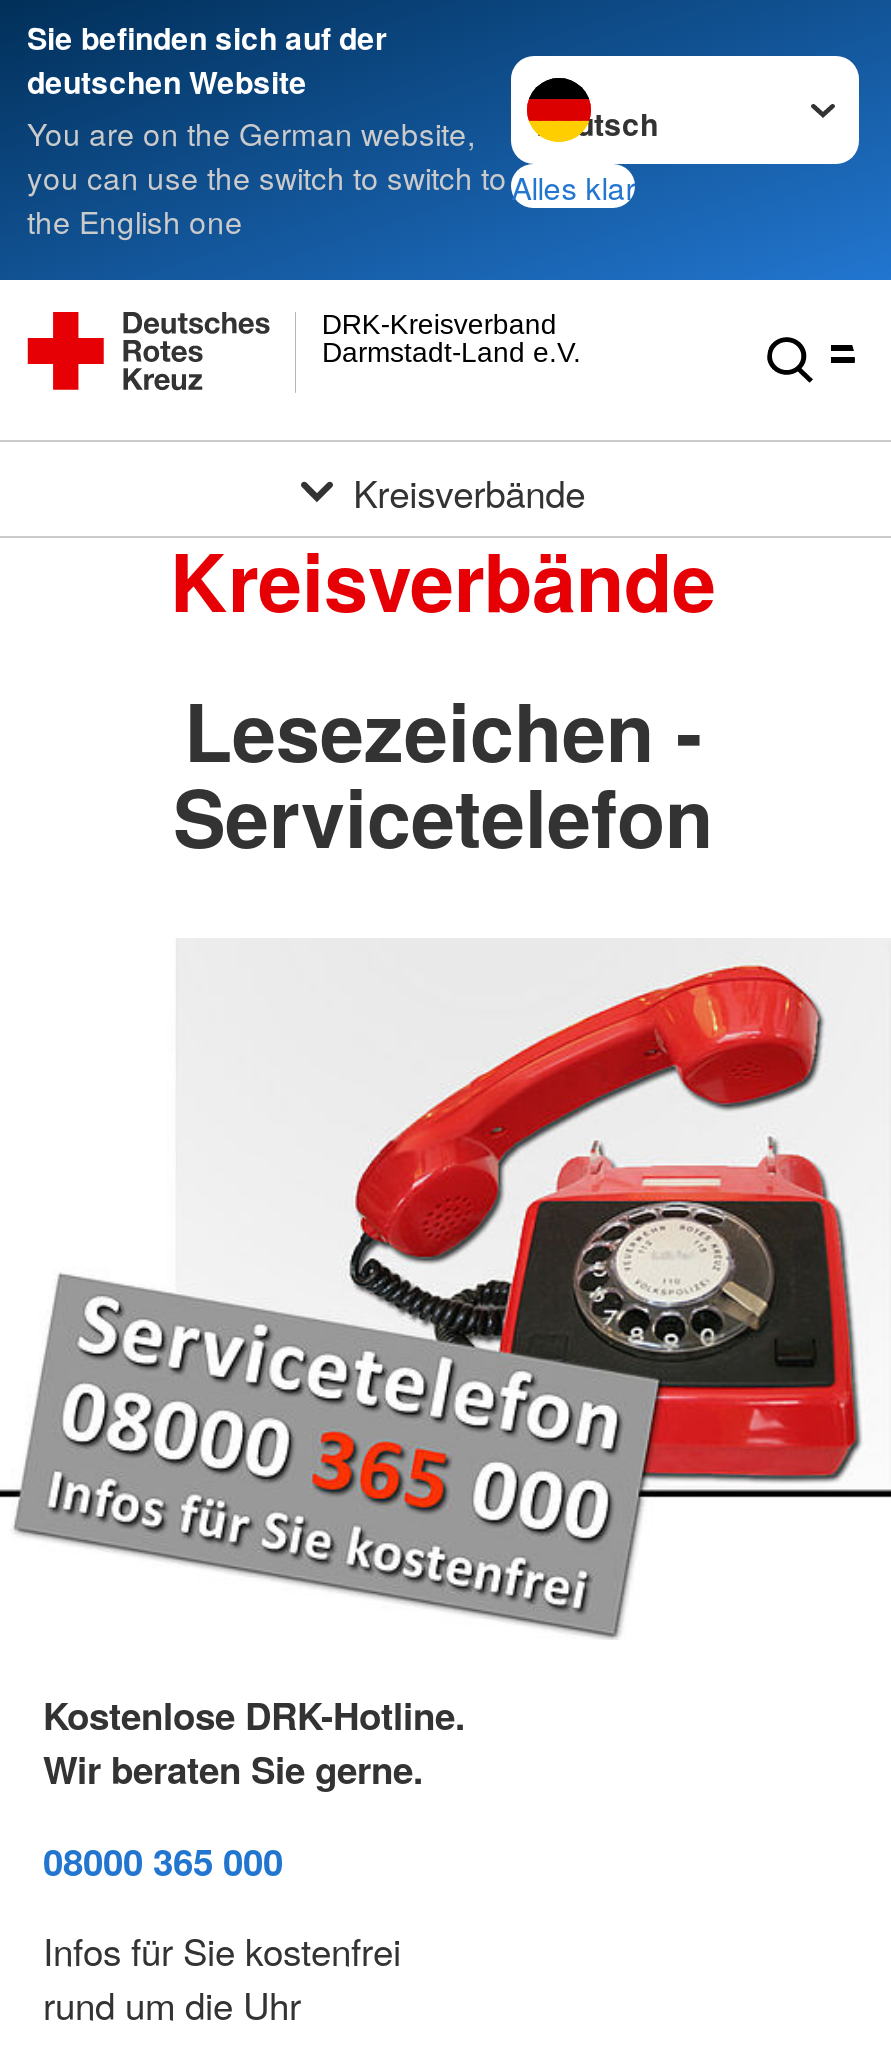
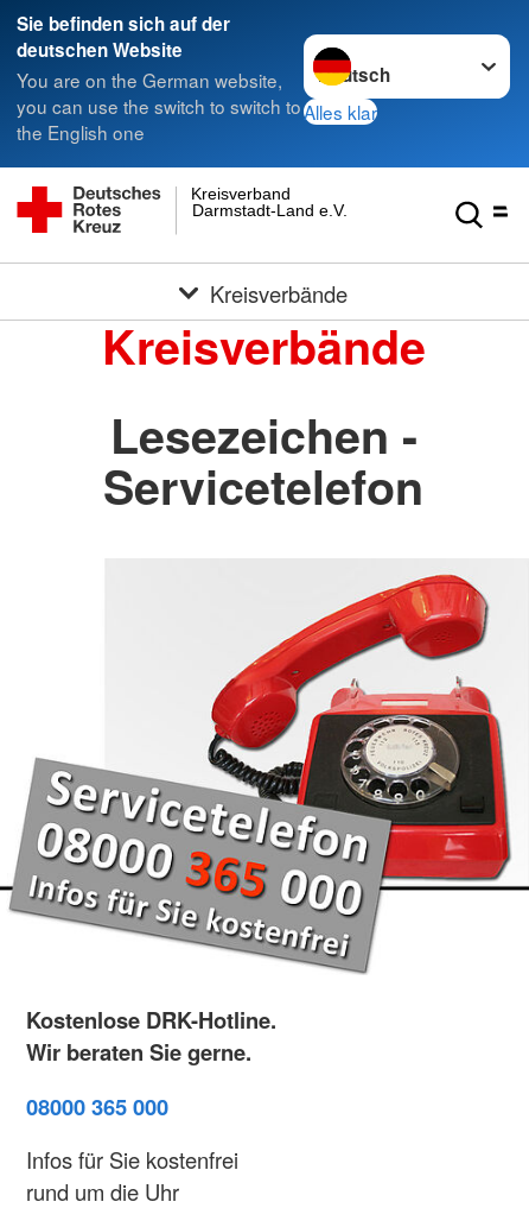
[322,309,557,340] DRK-Kreisverband -> [191,184,291,203] Kreisverband

